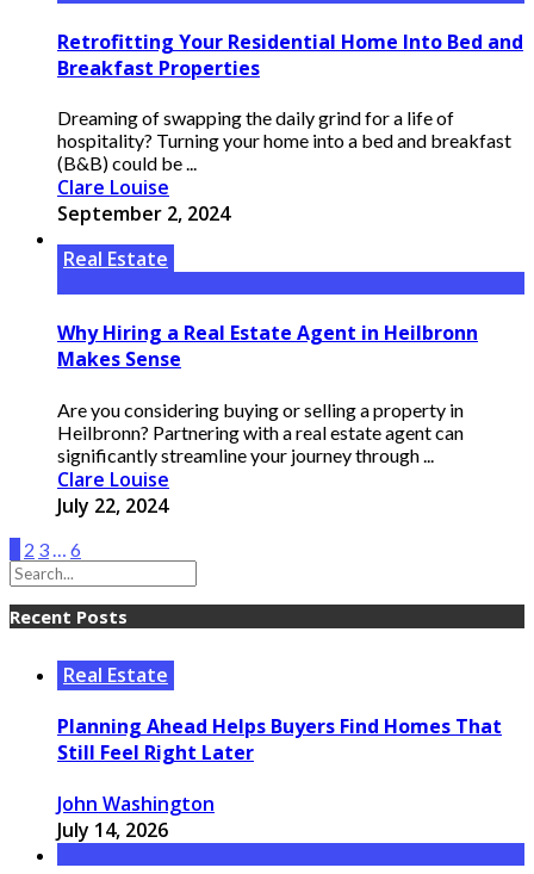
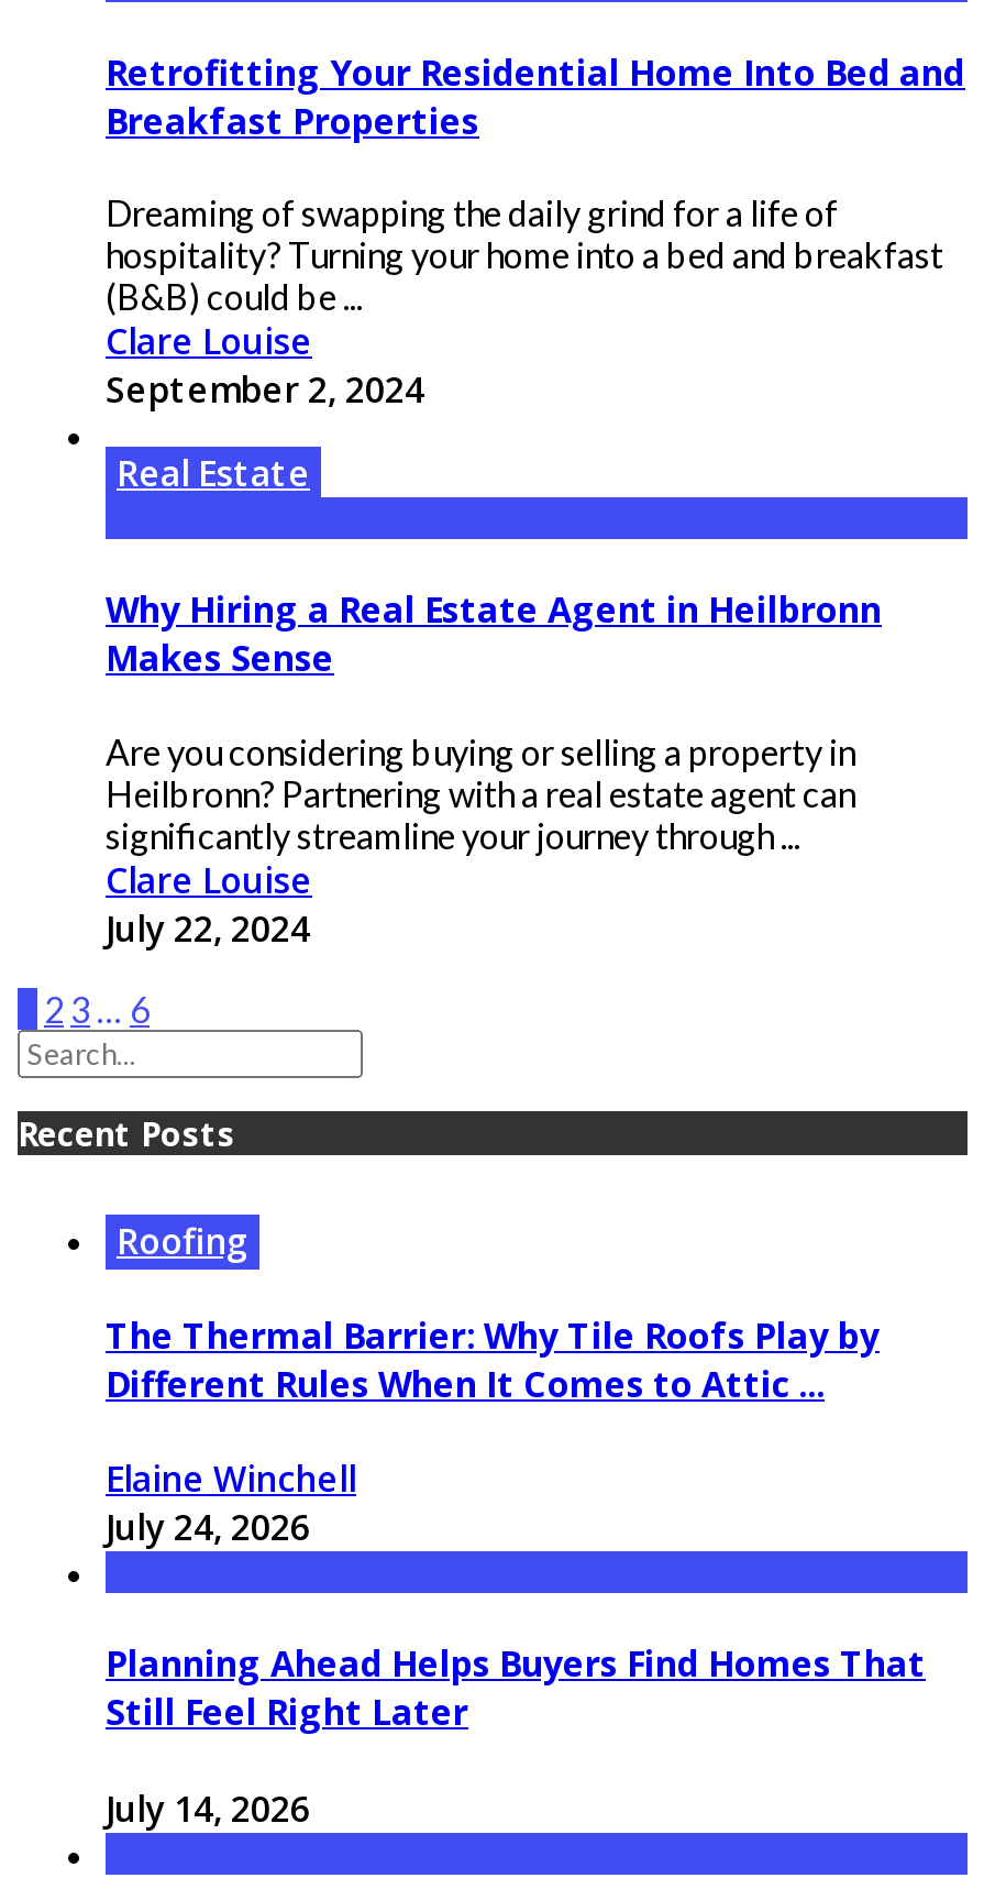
[63,661,168,688] Real Estate -> [106,1216,880,1551] Roofing | The Thermal Barrier: Why Tile Roofs Play by | Different Rules When It Comes to Attic ... | Elaine Winchell | July 24, 2026
moved [57,713,502,765] -> [106,1640,926,1737]: Planning Ahead Helps Buyers Find Homes That | Still Feel Right Later
[57,791,215,817] John Washington -> none

